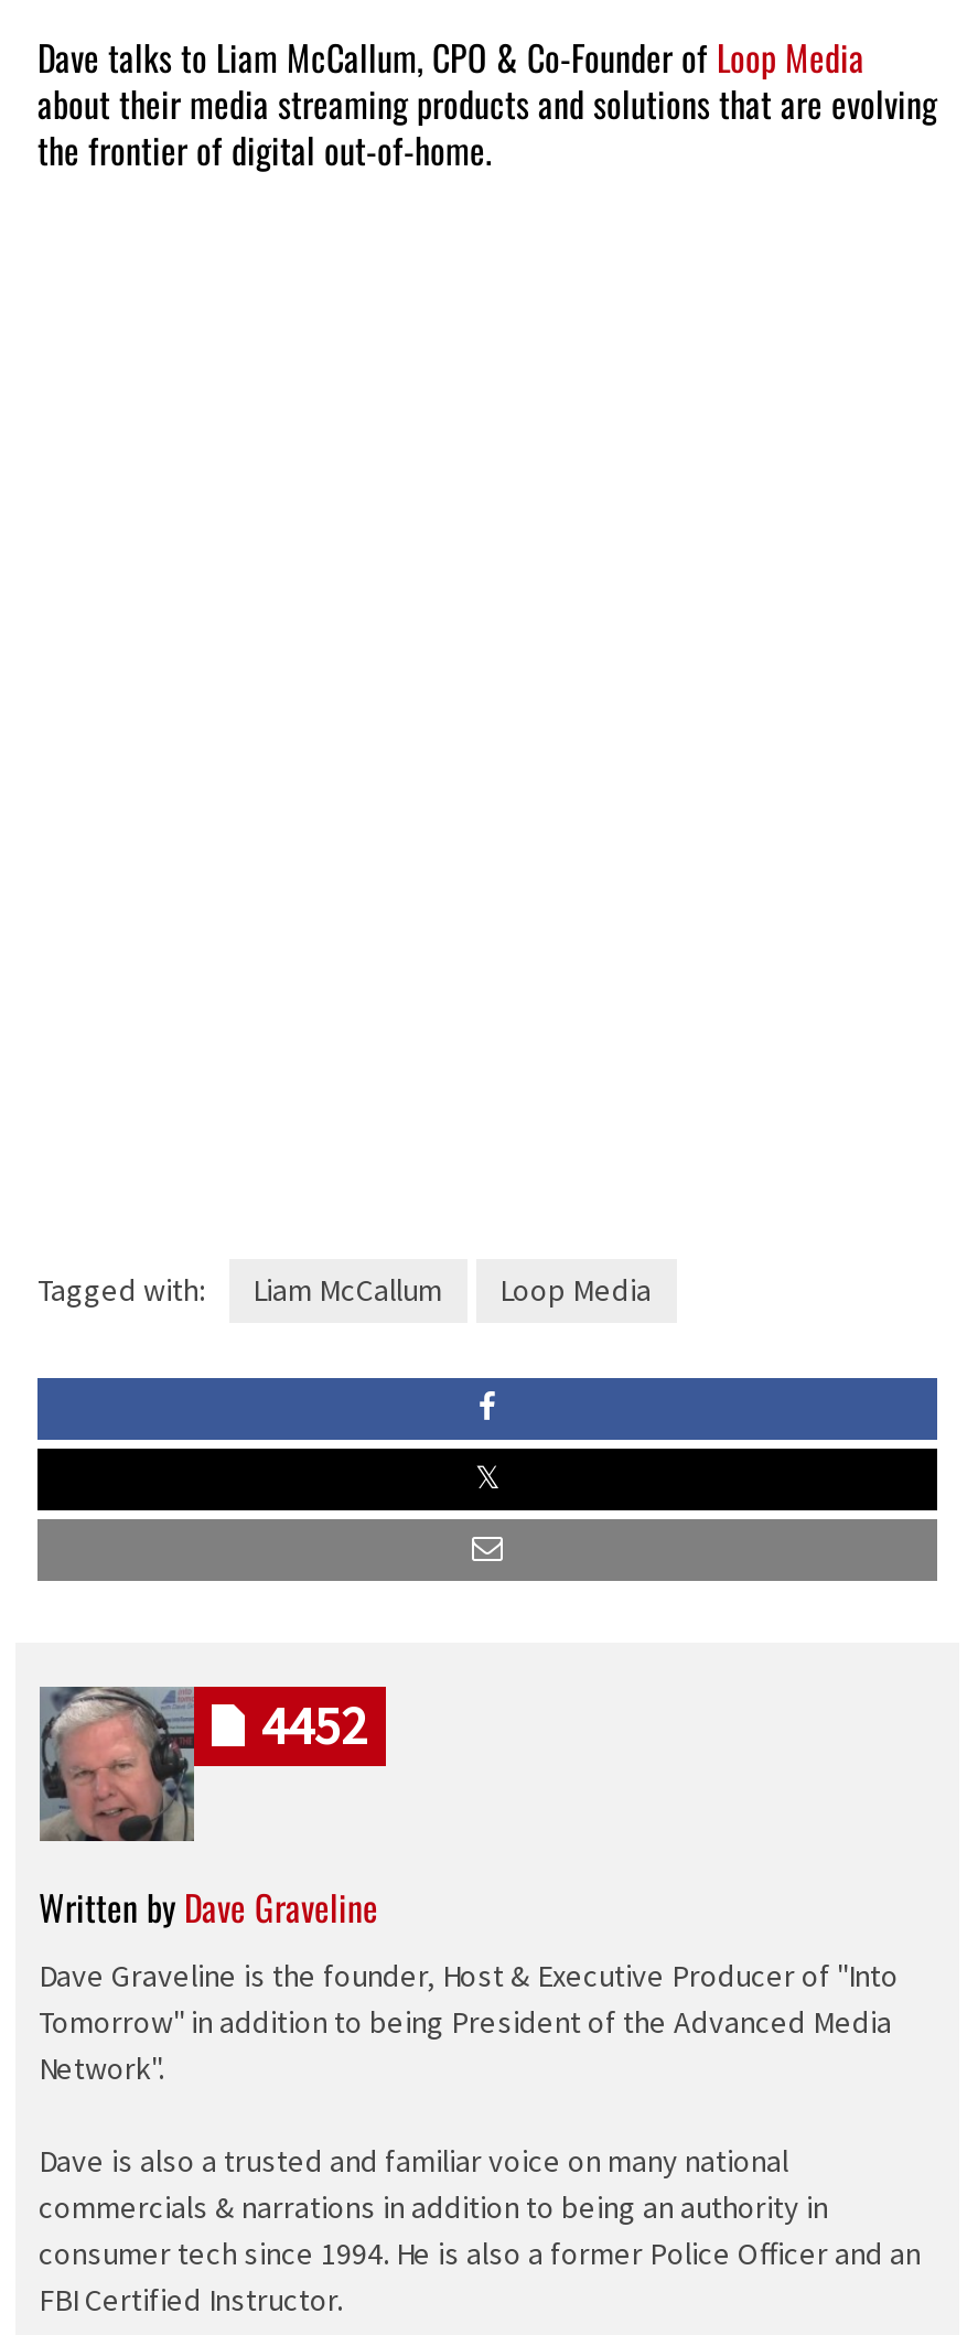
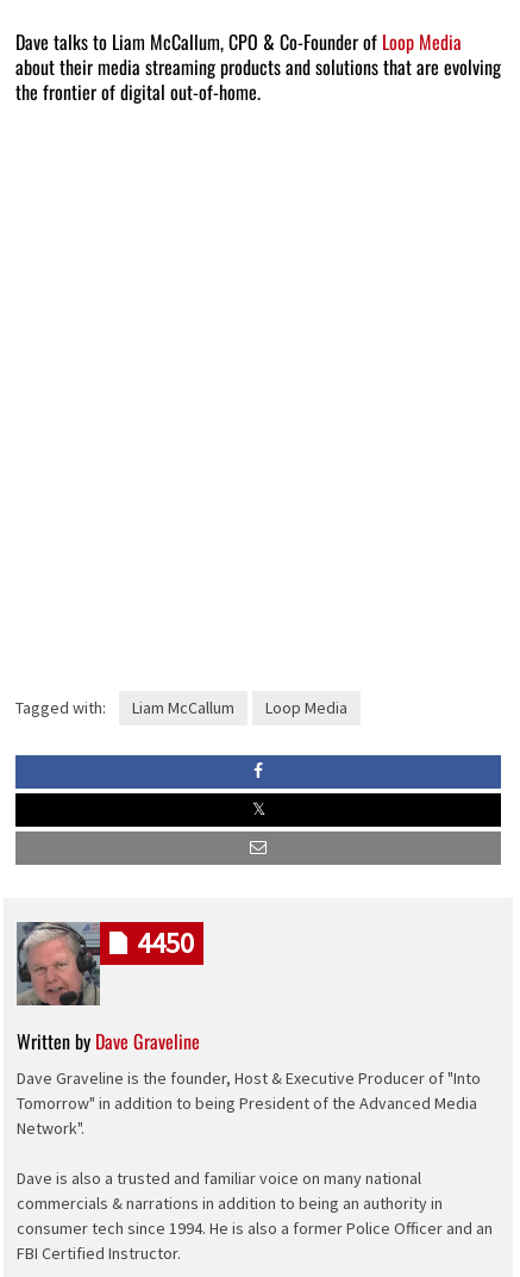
[261,1691,367,1759] 4452 -> [136,924,193,961] 4450

